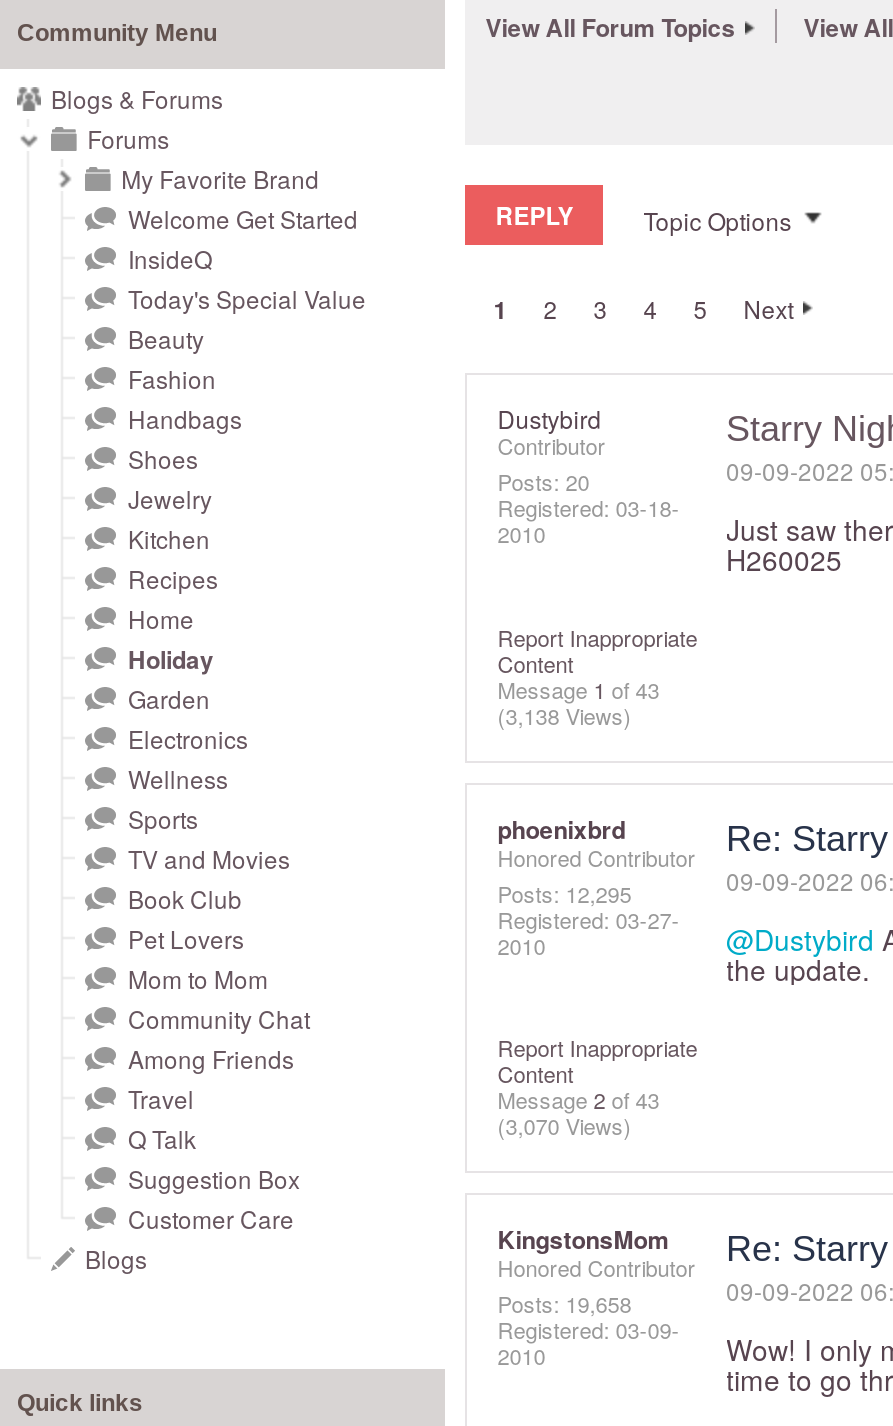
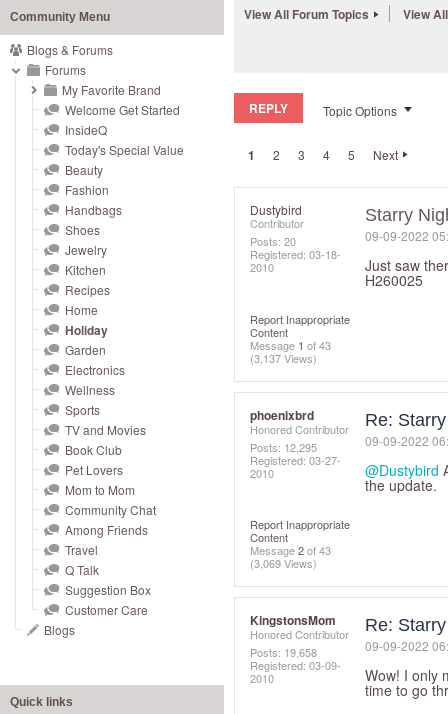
[497,699,631,731] (3,138 Views) -> [250,350,317,366] (3,137 Views)
[497,1109,631,1141] (3,070 Views) -> [250,555,317,571] (3,069 Views)

